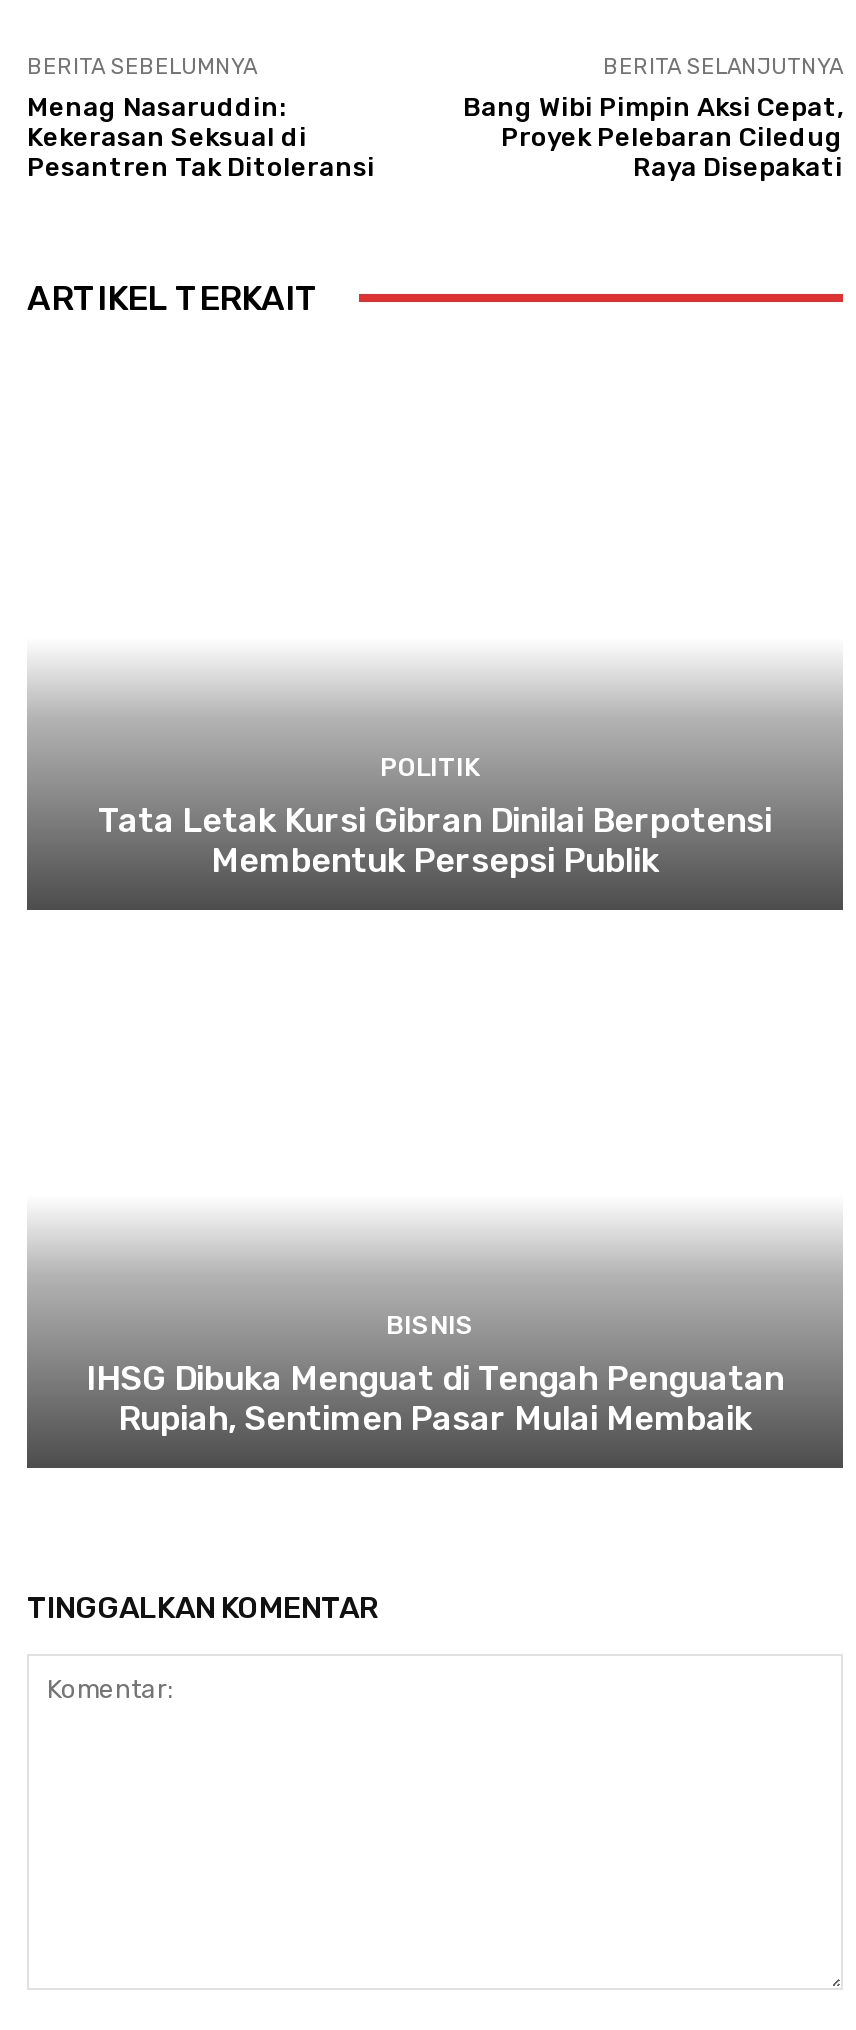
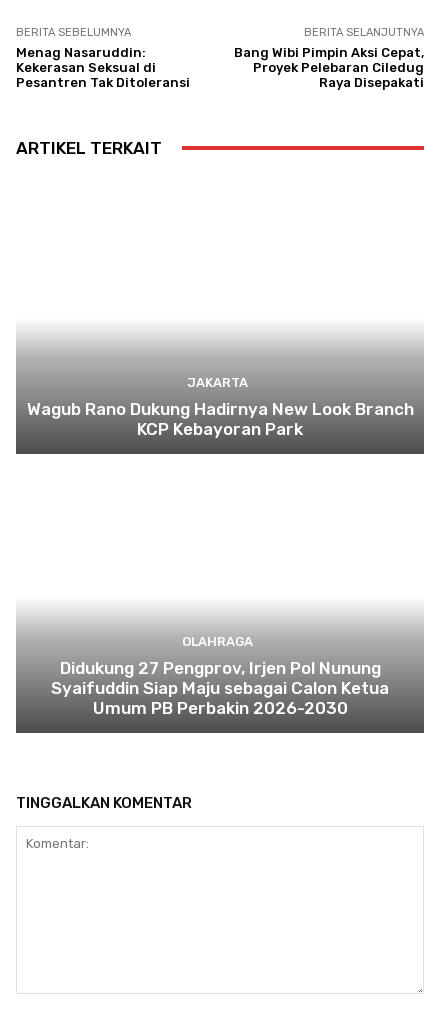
[98,752,772,880] POLITIK | Tata Letak Kursi Gibran Dinilai Berpotensi | Membentuk Persepsi Publik -> [26,375,413,439] JAKARTA | Wagub Rano Dukung Hadirnya New Look Branch | KCP Kebayoran Park
[86,1309,784,1437] BISNIS | IHSG Dibuka Menguat di Tengah Penguatan | Rupiah, Sentimen Pasar Mulai Membaik -> [51,634,389,718] OLAHRAGA | Didukung 27 Pengprov, Irjen Pol Nunung | Syaifuddin Siap Maju sebagai Calon Ketua | Umum PB Perbakin 2026-2030

